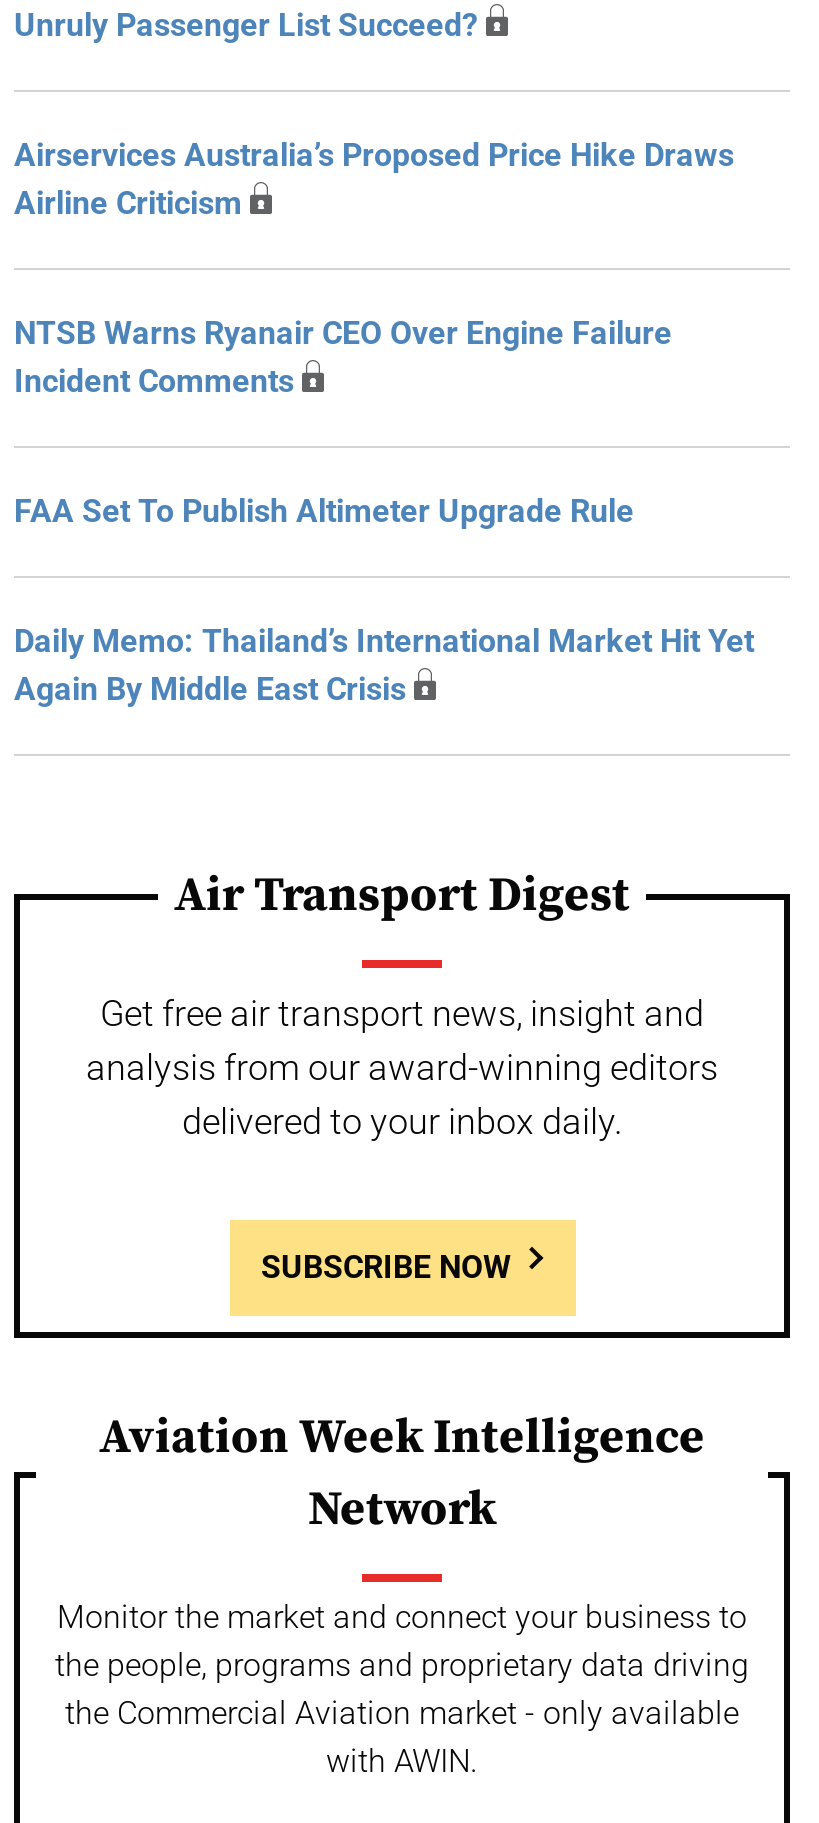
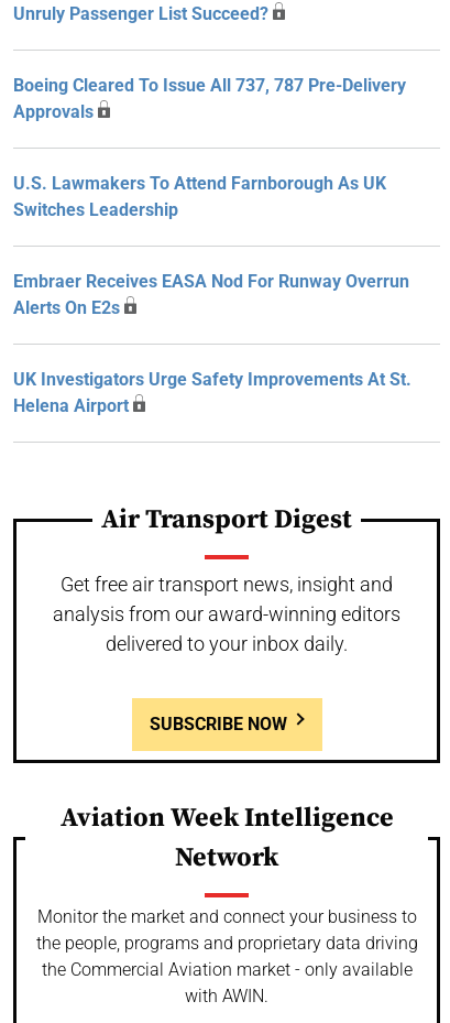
[14,136,734,222] Airservices Australia’s Proposed Price Hike Draws | Airline Criticism -> [13,75,406,122] Boeing Cleared To Issue All 737, 787 Pre-Delivery | Approvals
[14,314,672,400] NTSB Warns Ryanair CEO Over Engine Failure | Incident Comments -> [13,173,386,220] U.S. Lawmakers To Attend Farnborough As UK | Switches Leadership
[14,492,634,530] FAA Set To Publish Altimeter Upgrade Rule -> [13,271,409,318] Embraer Receives EASA Nod For Runway Overrun | Alerts On E2s
[14,622,754,708] Daily Memo: Thailand’s International Market Hit Yet | Again By Middle East Crisis -> [13,369,411,416] UK Investigators Urge Safety Improvements At St. | Helena Airport

